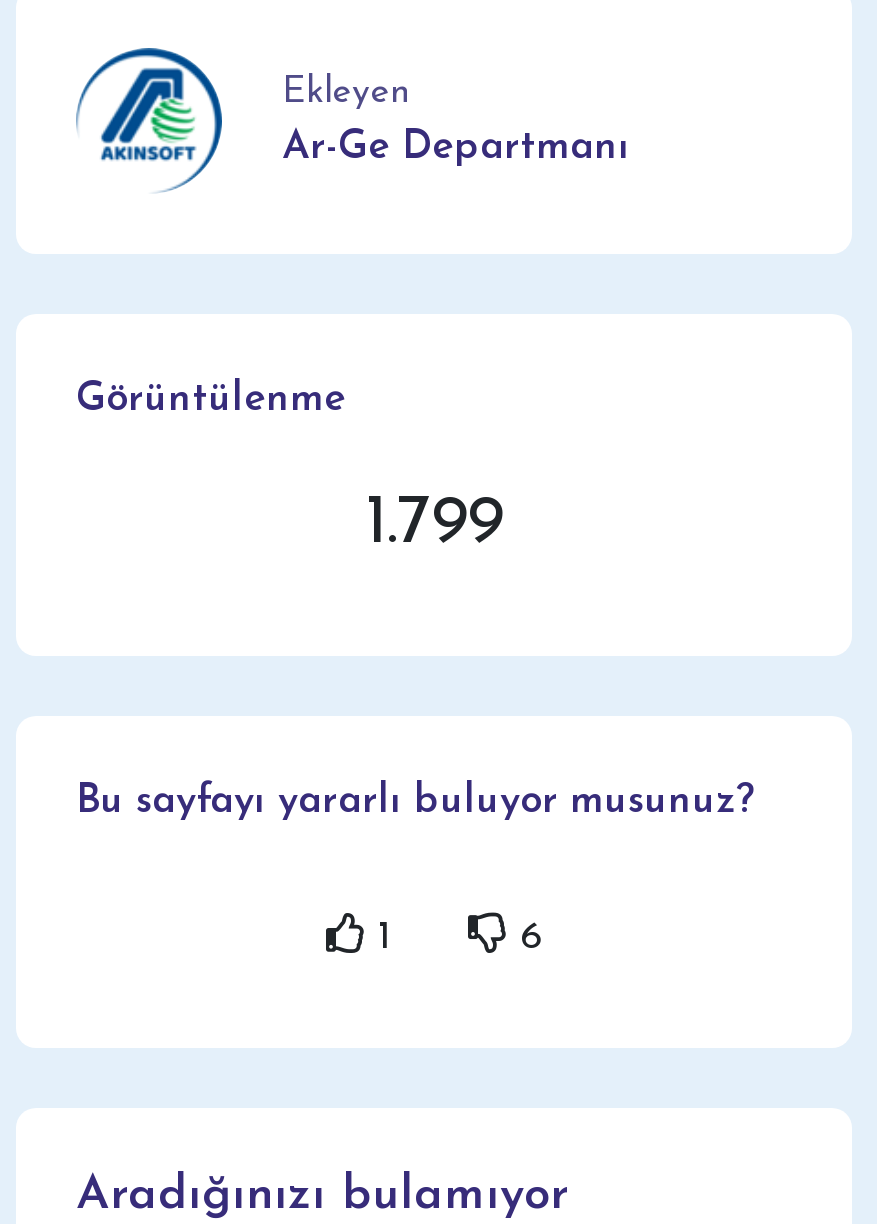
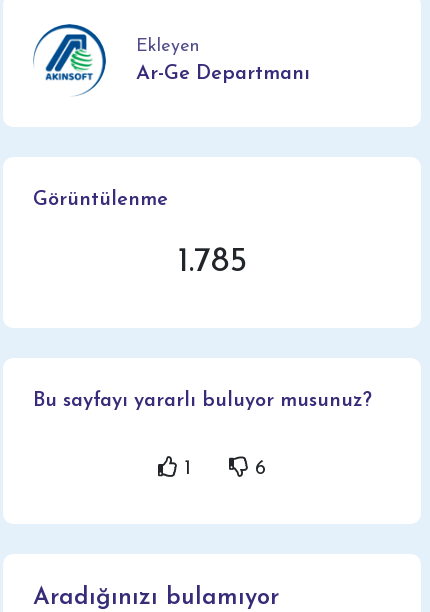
[365,491,503,561] 1.799 -> [177,245,246,280] 1.785

